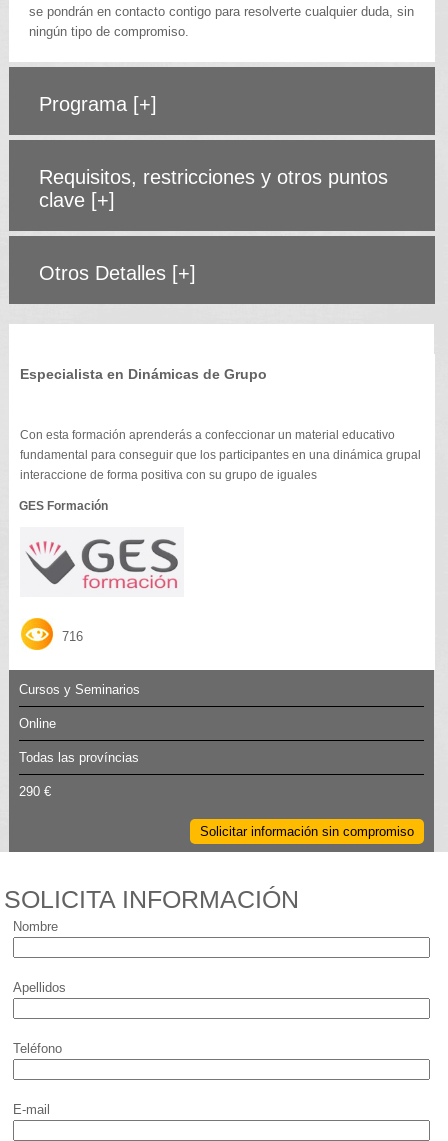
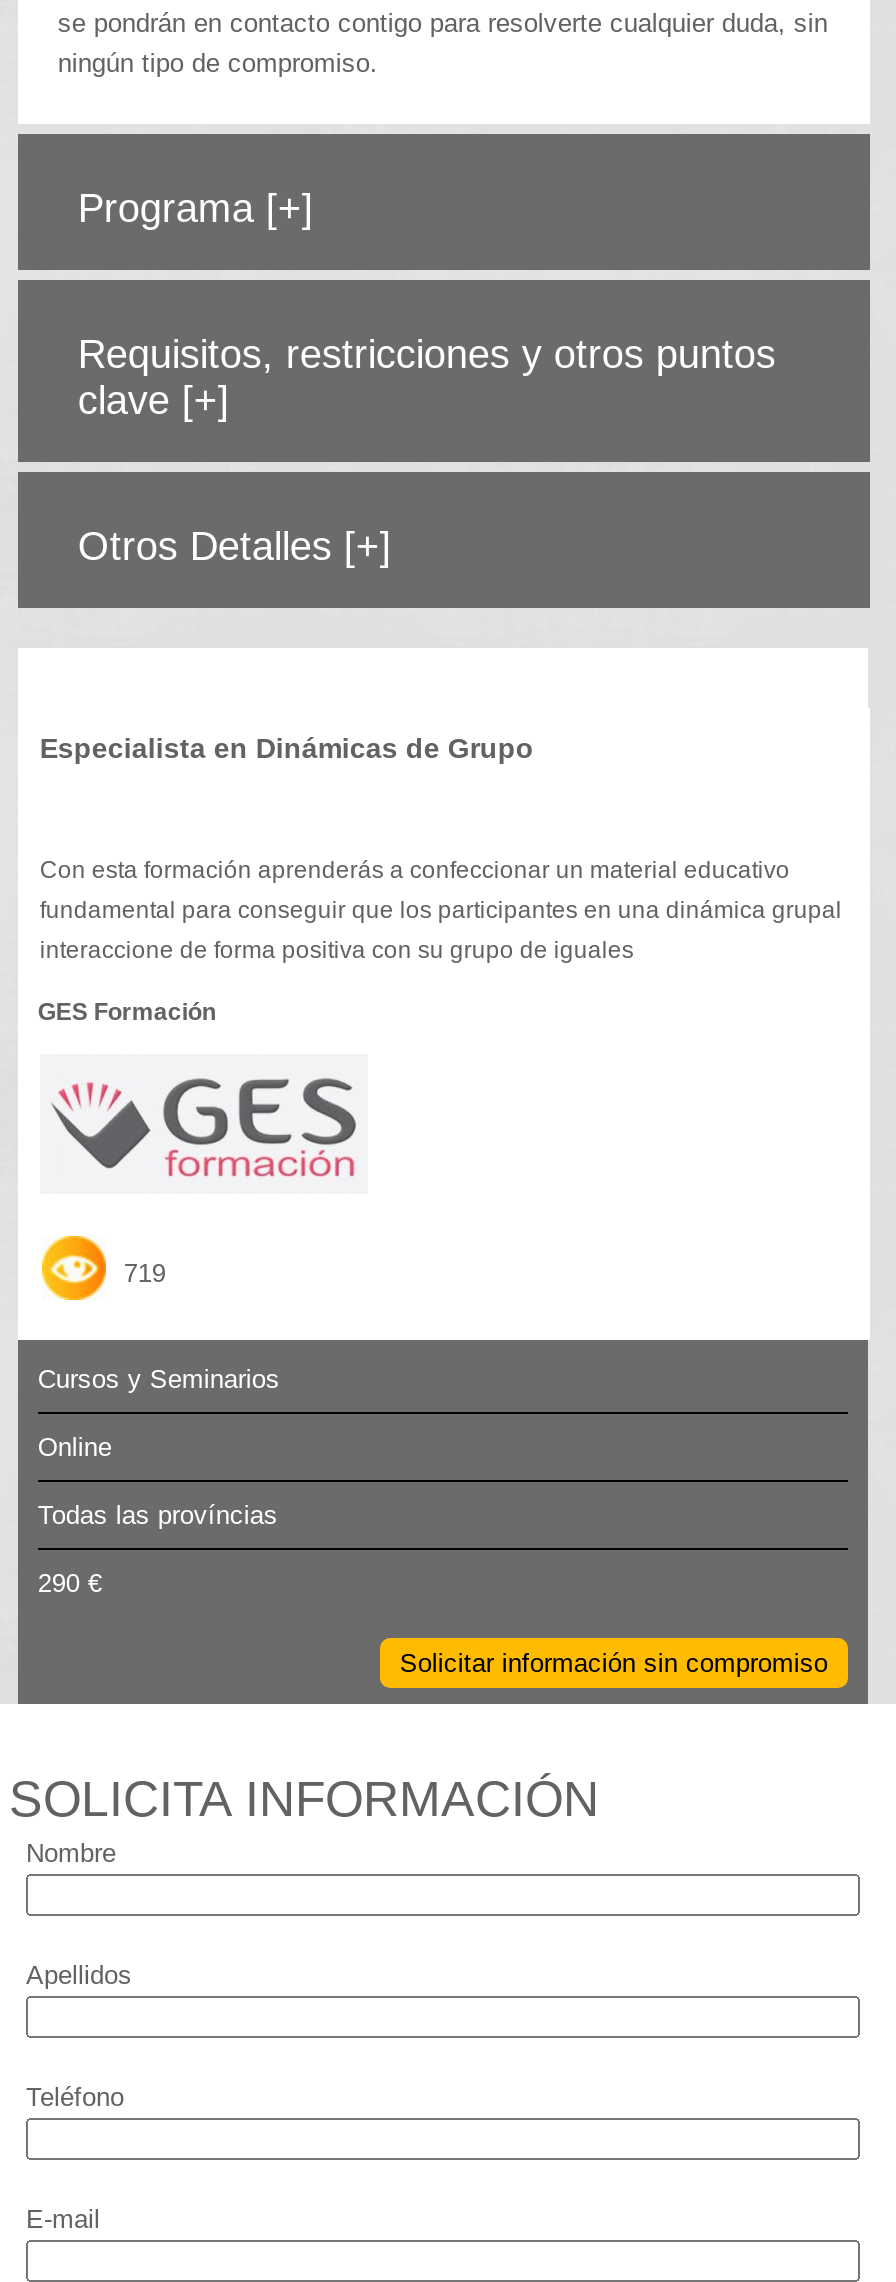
[62,628,83,643] 716 -> [124,1257,166,1287] 719

